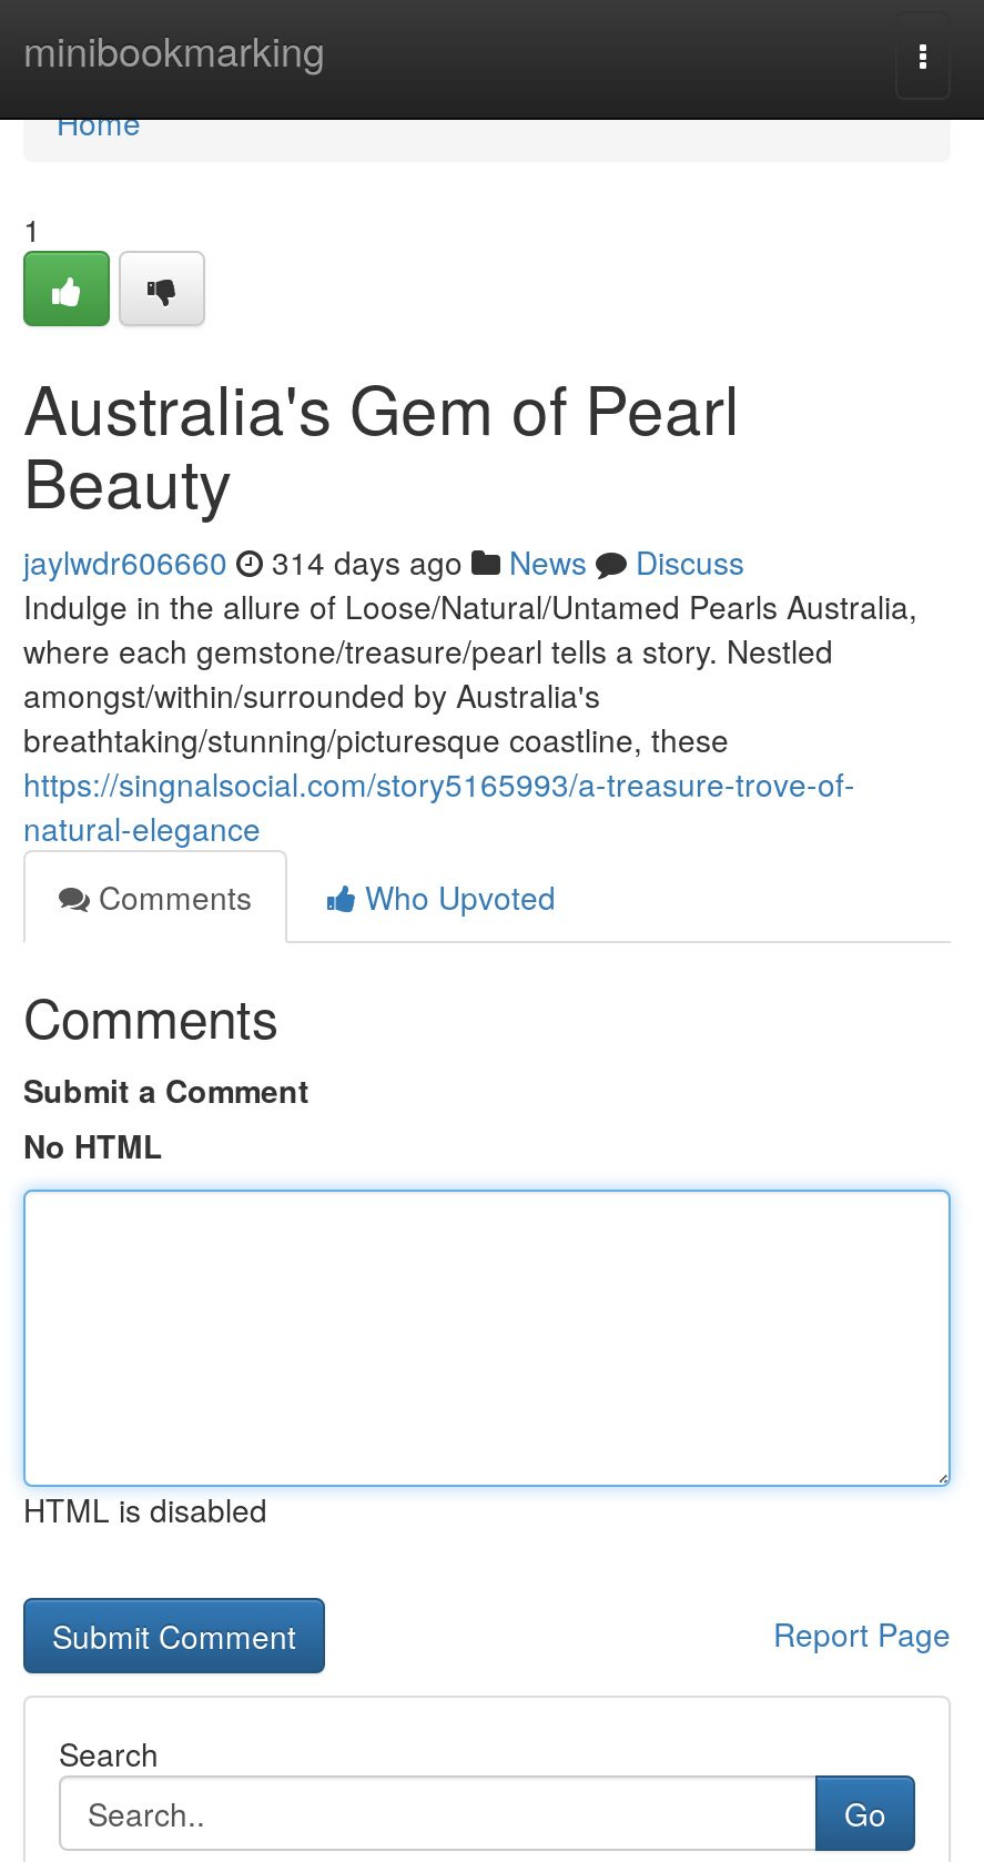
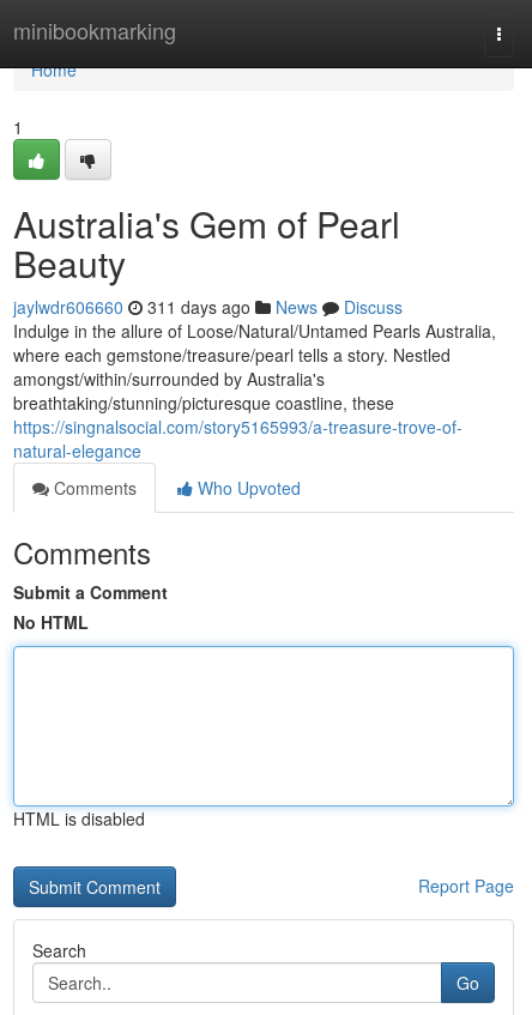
[23,539,744,584] jaylwdr606660 314 days ago News Discuss -> [13,295,403,319] jaylwdr606660 311 days ago News Discuss

